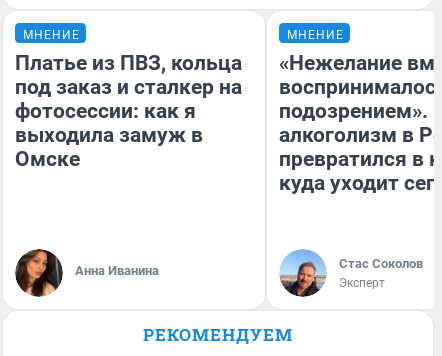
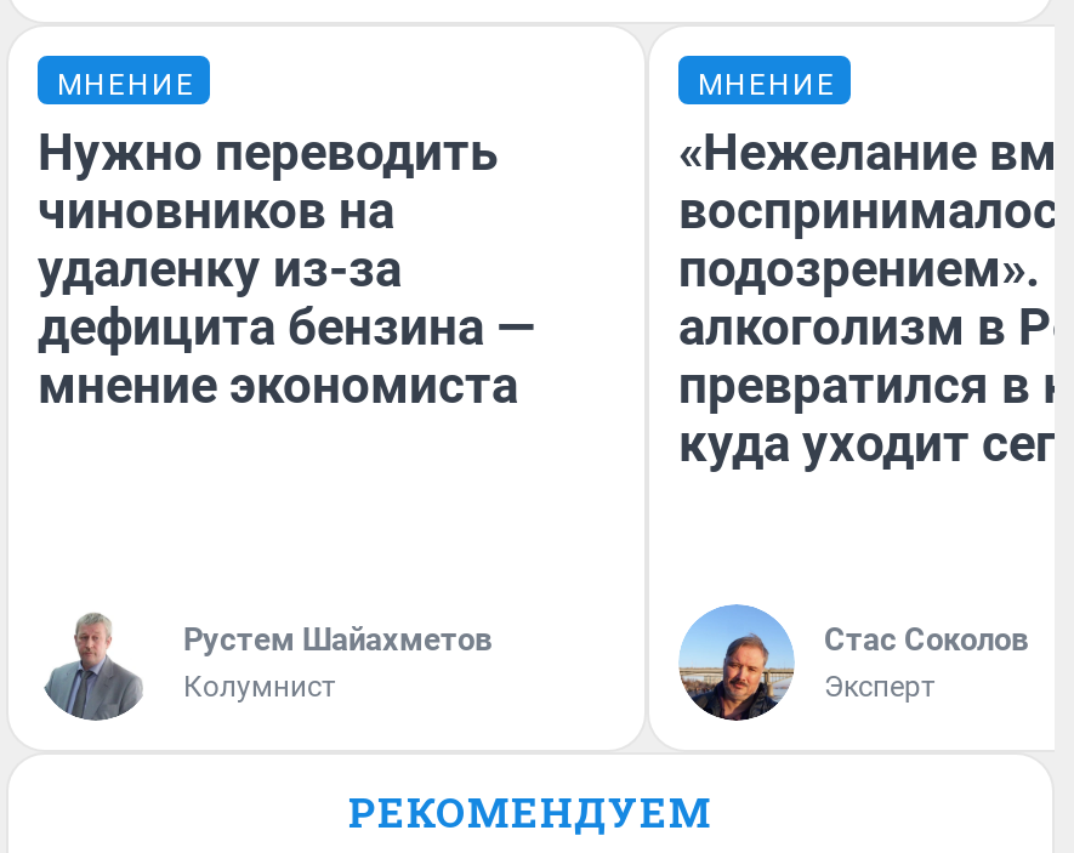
[15,51,242,171] Платье из ПВЗ, кольца | под заказ и сталкер на | фотосессии: как я | выходила замуж в | Омске -> [38,123,535,414] Нужно переводить | чиновников на | удаленку из-за | дефицита бензина — | мнение экономиста
[14,248,159,297] [image] | Анна Иванина -> [38,604,491,721] [image] | Рустем Шайахметов | Колумнист

